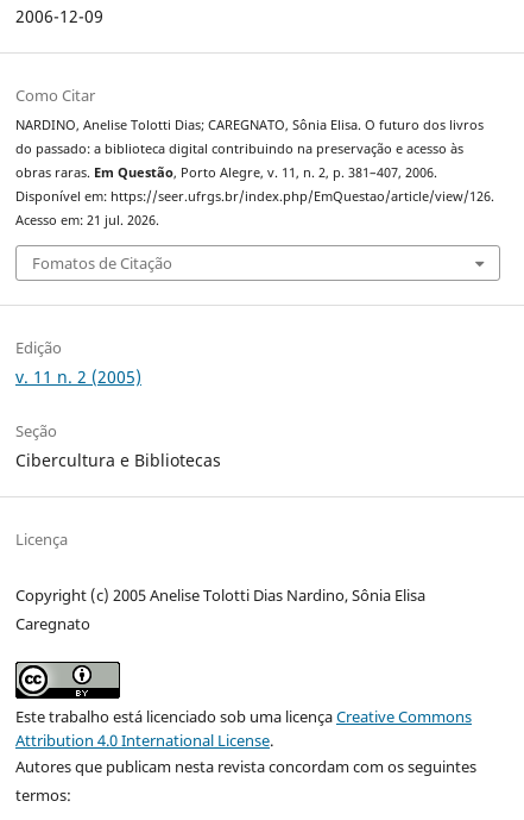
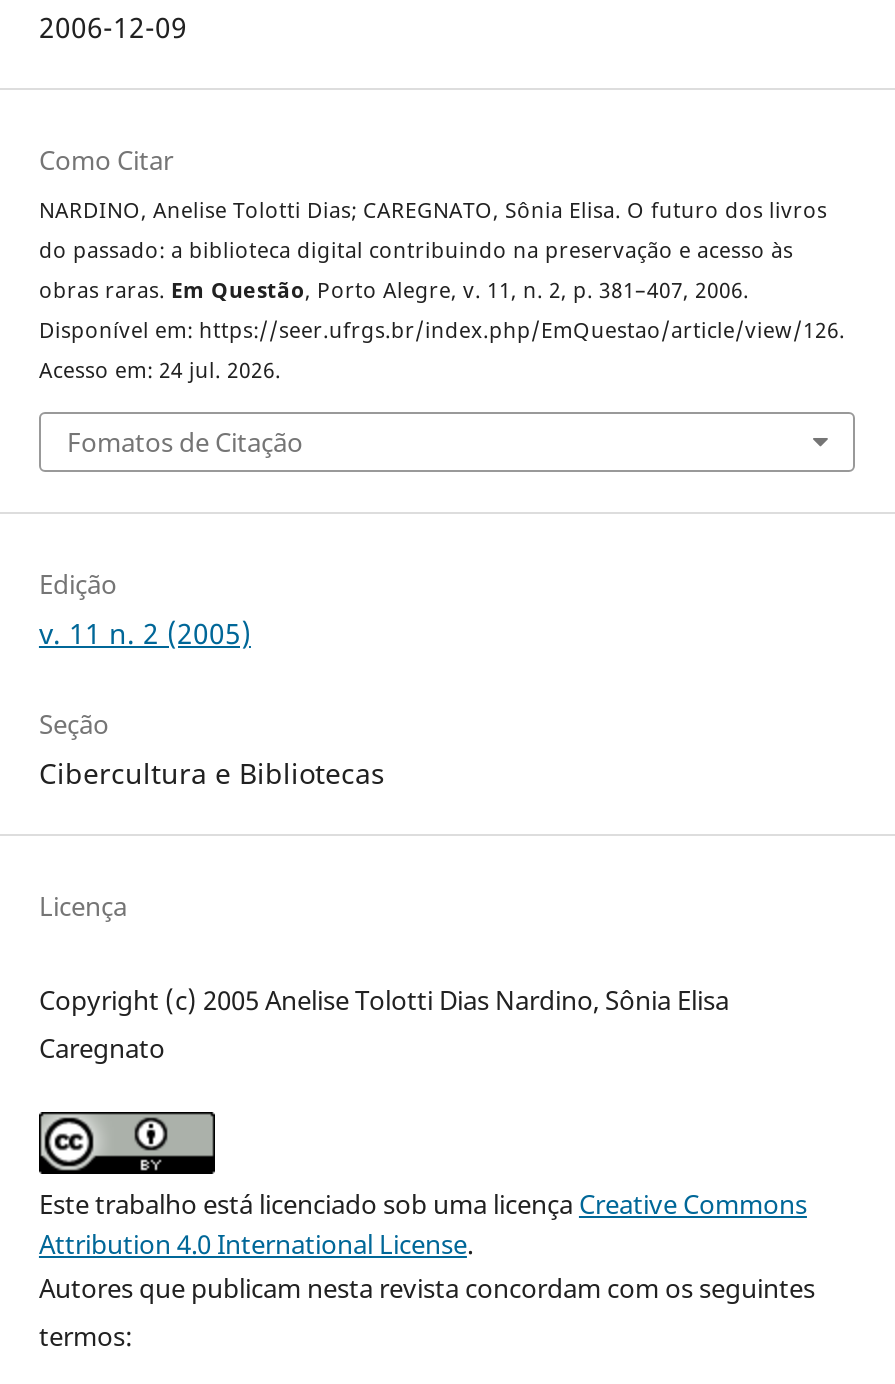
[15,212,159,229] Acesso em: 21 jul. 2026. -> [39,356,281,384] Acesso em: 24 jul. 2026.

